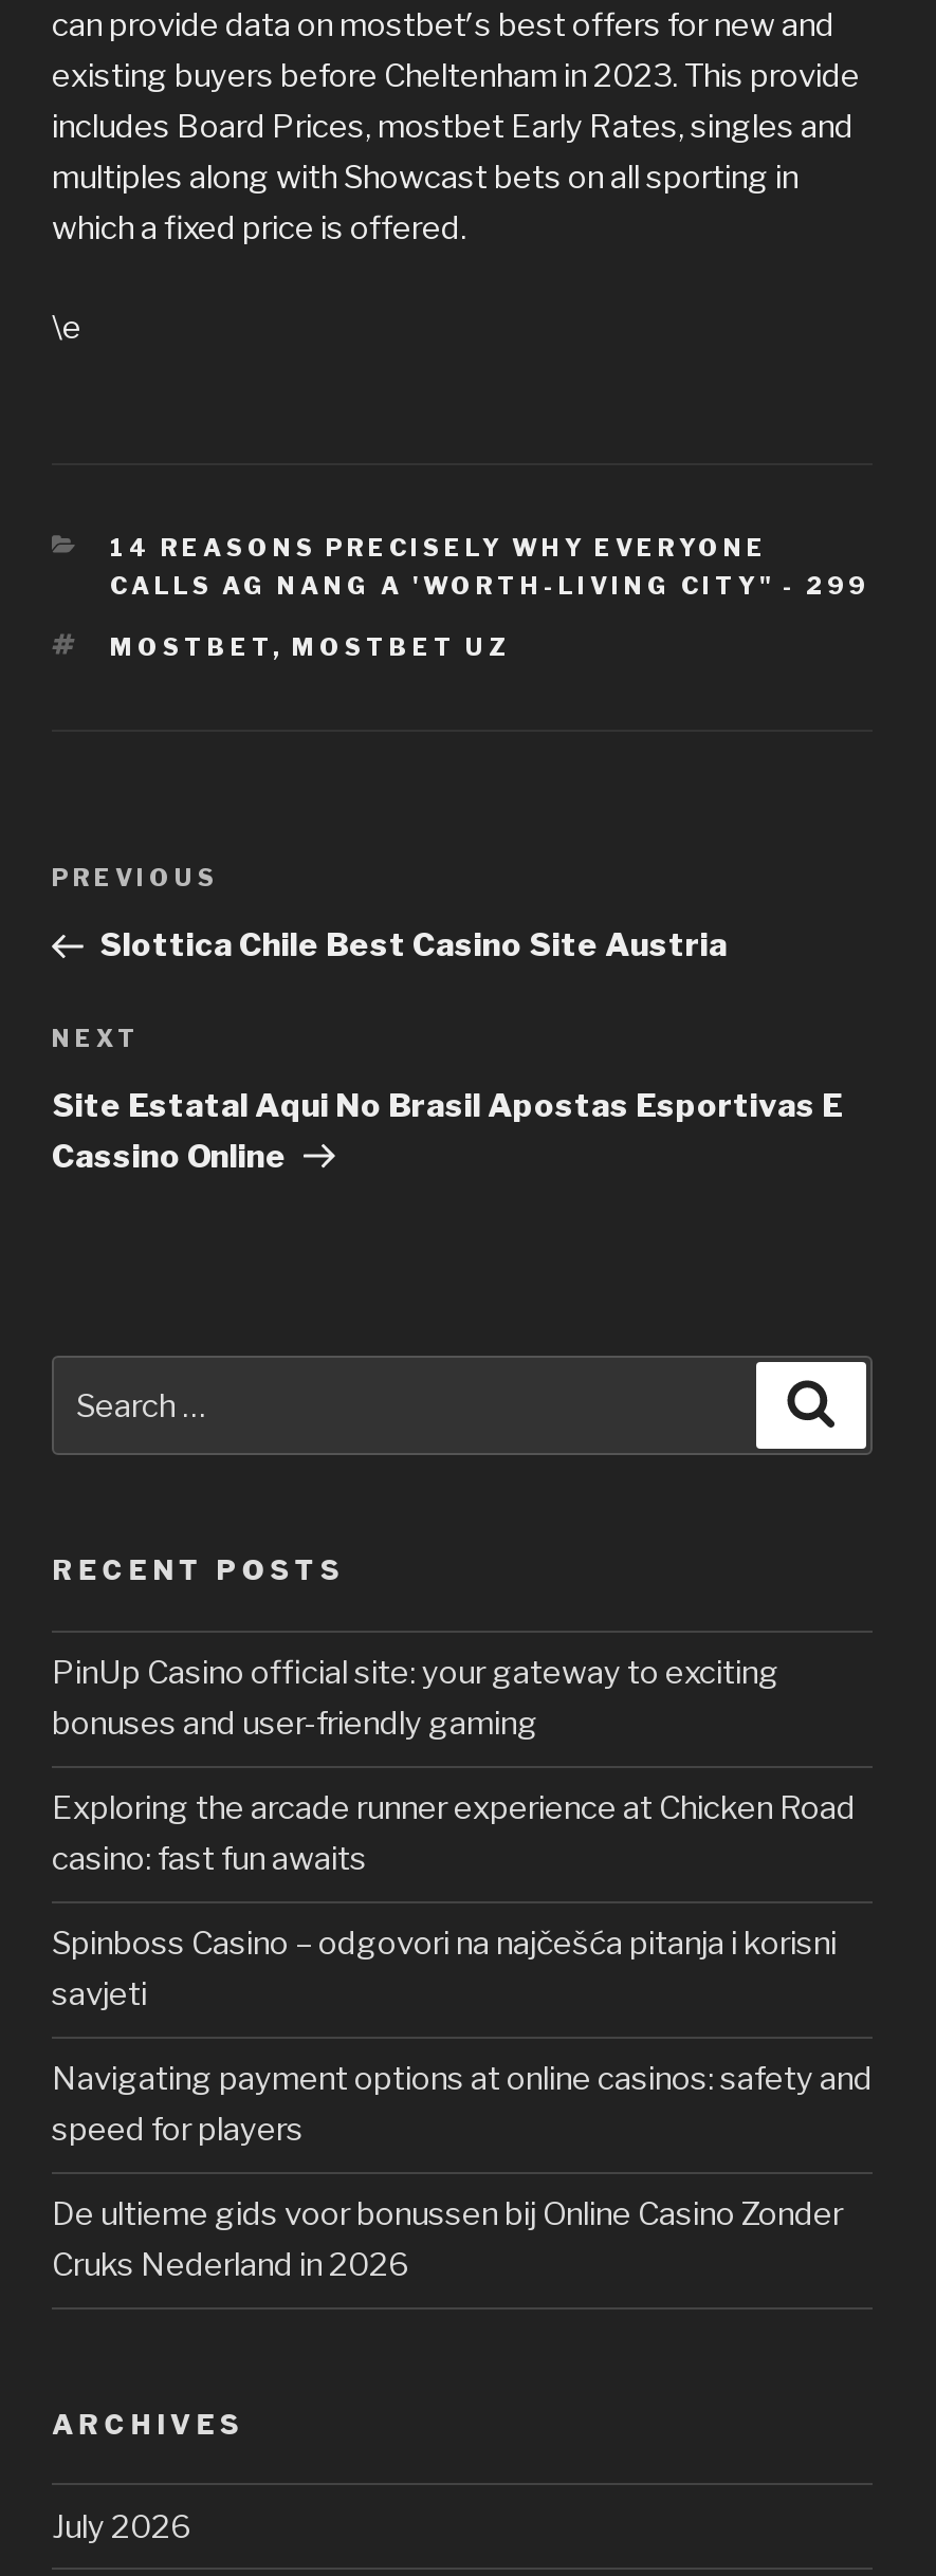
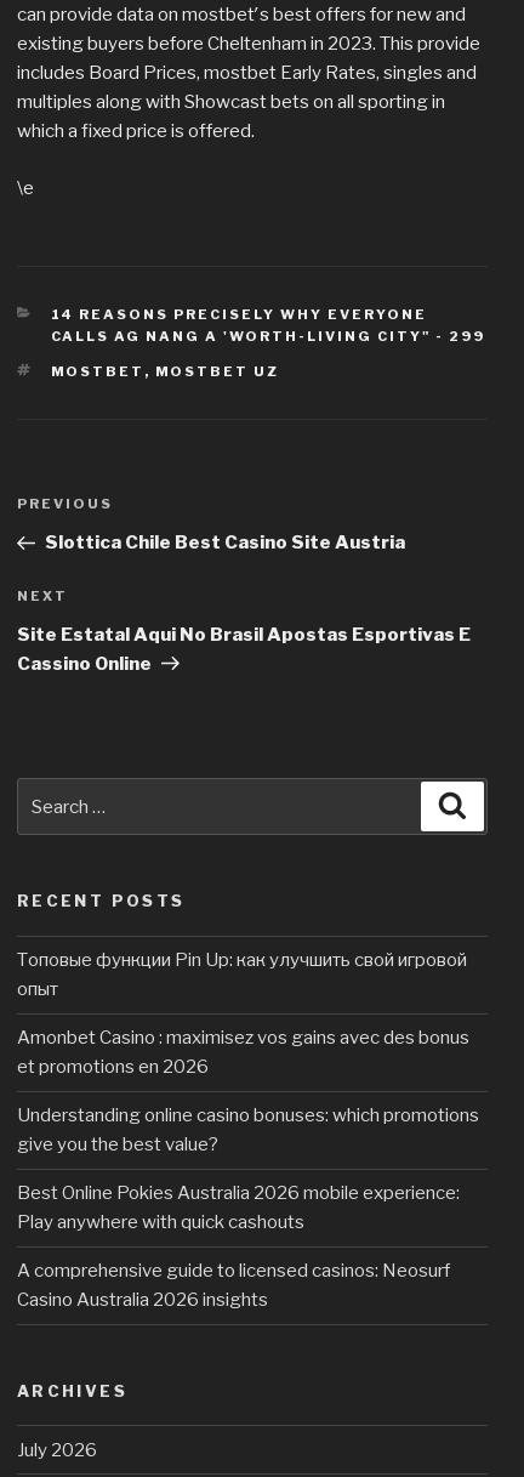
[52,1654,779,1743] PinUp Casino official site: your gateway to exciting | bonuses and user-friendly gaming -> [17,949,467,1000] Топовые функции Pin Up: как улучшить свой игровой | опыт
[52,1790,856,1878] Exploring the arcade runner experience at Chicken Road | casino: fast fun awaits -> [17,1027,469,1078] Amonbet Casino : maximisez vos gains avec des bonus | et promotions en 2026
[52,1925,837,2014] Spinboss Casino – odgovori na najčešća pitanja i korisni | savjeti -> [17,1105,479,1156] Understanding online casino bonuses: which promotions | give you the best value?
[52,2060,873,2149] Navigating payment options at online casinos: safety and | speed for players -> [17,1182,460,1233] Best Online Pokies Australia 2026 mobile experience: | Play anywhere with quick cashouts
[52,2196,843,2285] De ultieme gids voor bonussen bij Online Casino Zonder | Cruks Nederland in 2026 -> [17,1260,450,1311] A comprehensive guide to licensed casinos: Neosurf | Casino Australia 2026 insights

